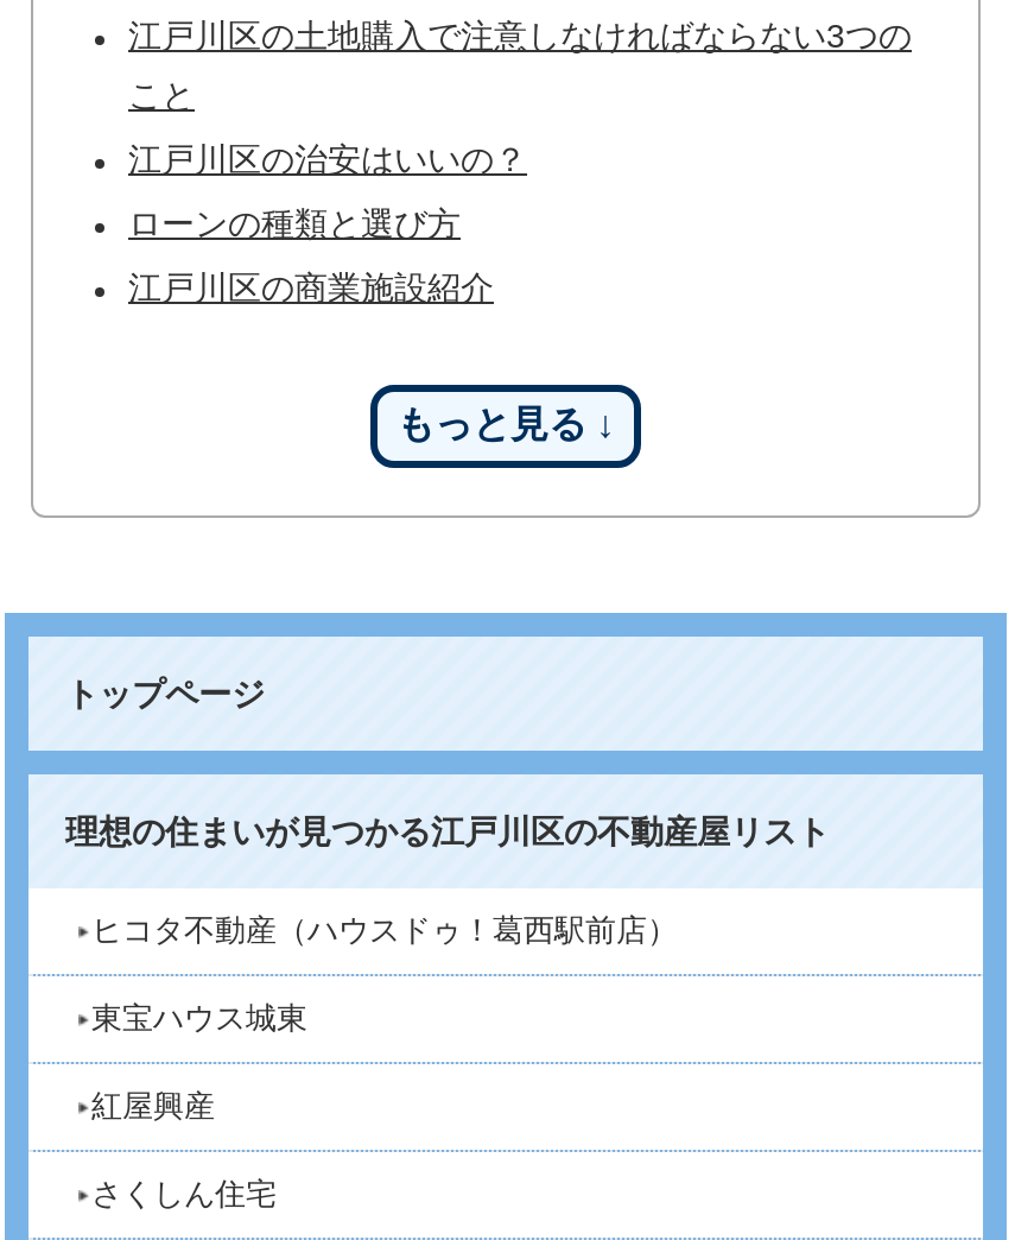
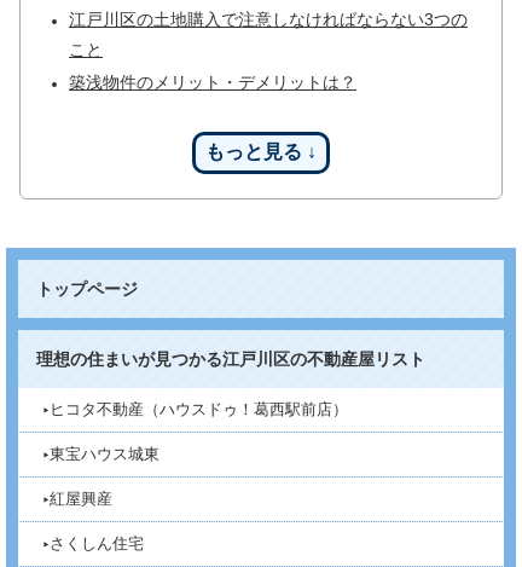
[128,141,527,307] 江戸川区の治安はいいの？ | ローンの種類と選び方 | 江戸川区の商業施設紹介 -> [69,73,356,92] 築浅物件のメリット・デメリットは？

